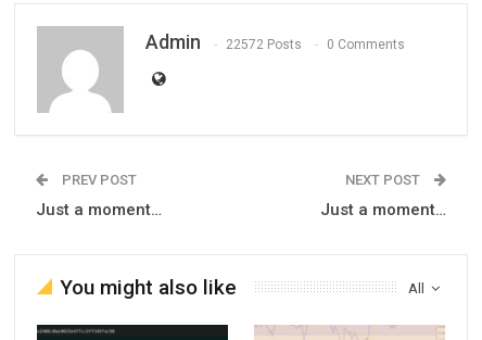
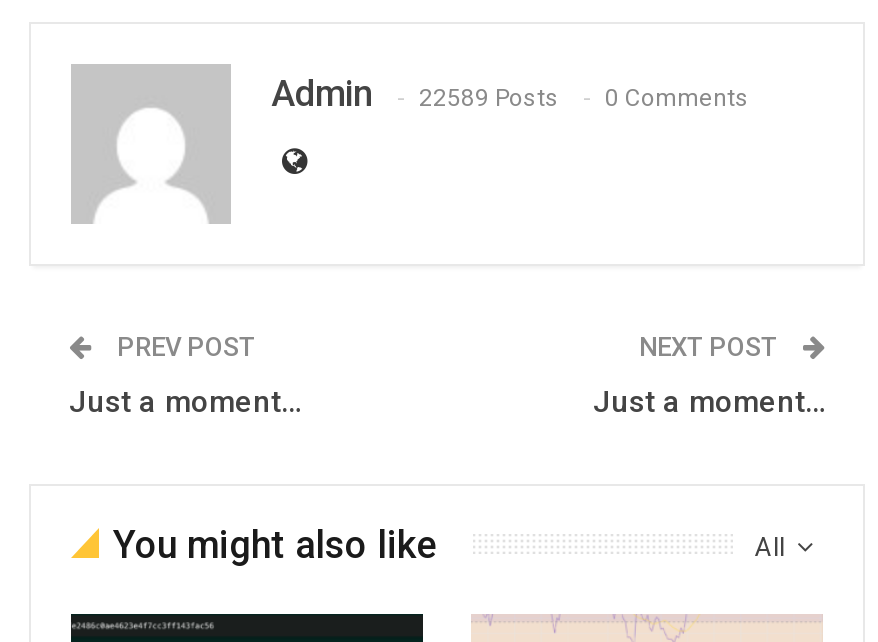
[145,31,405,54] Admin 22572 Posts 0 Comments -> [271,73,749,115] Admin 22589 Posts 0 Comments

